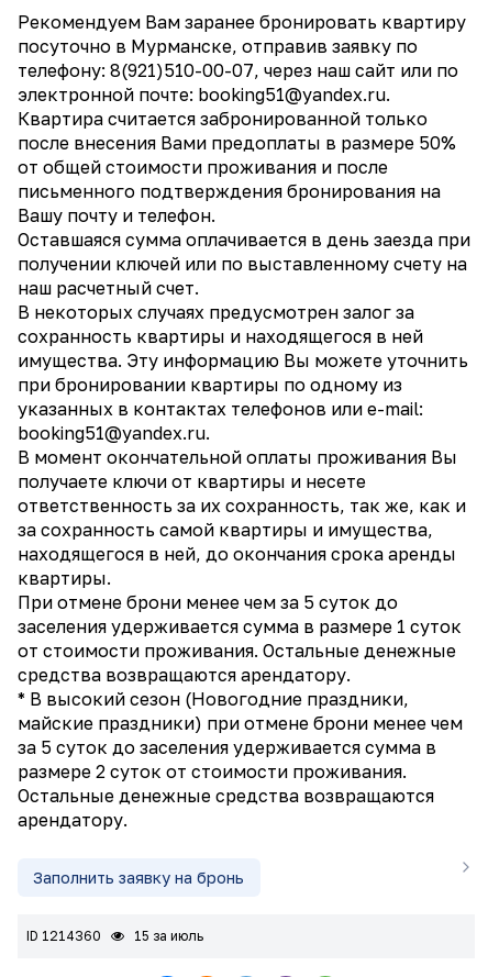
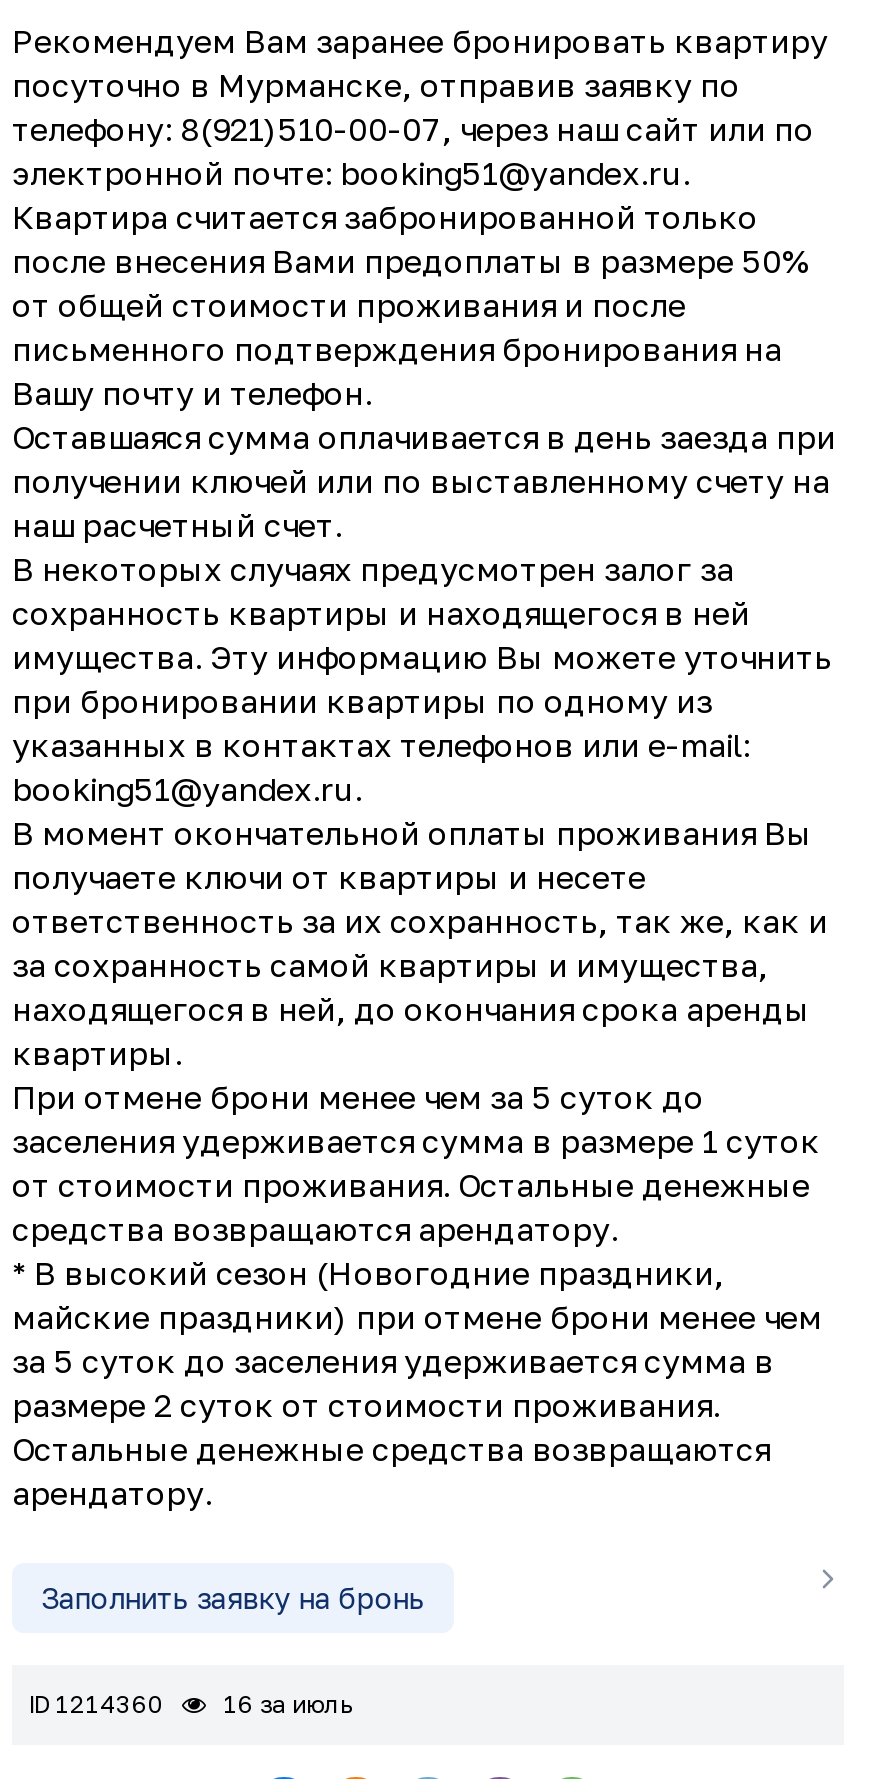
[26,928,203,944] ID 1214360 15 за июль -> [28,1689,352,1719] ID 1214360 16 за июль

